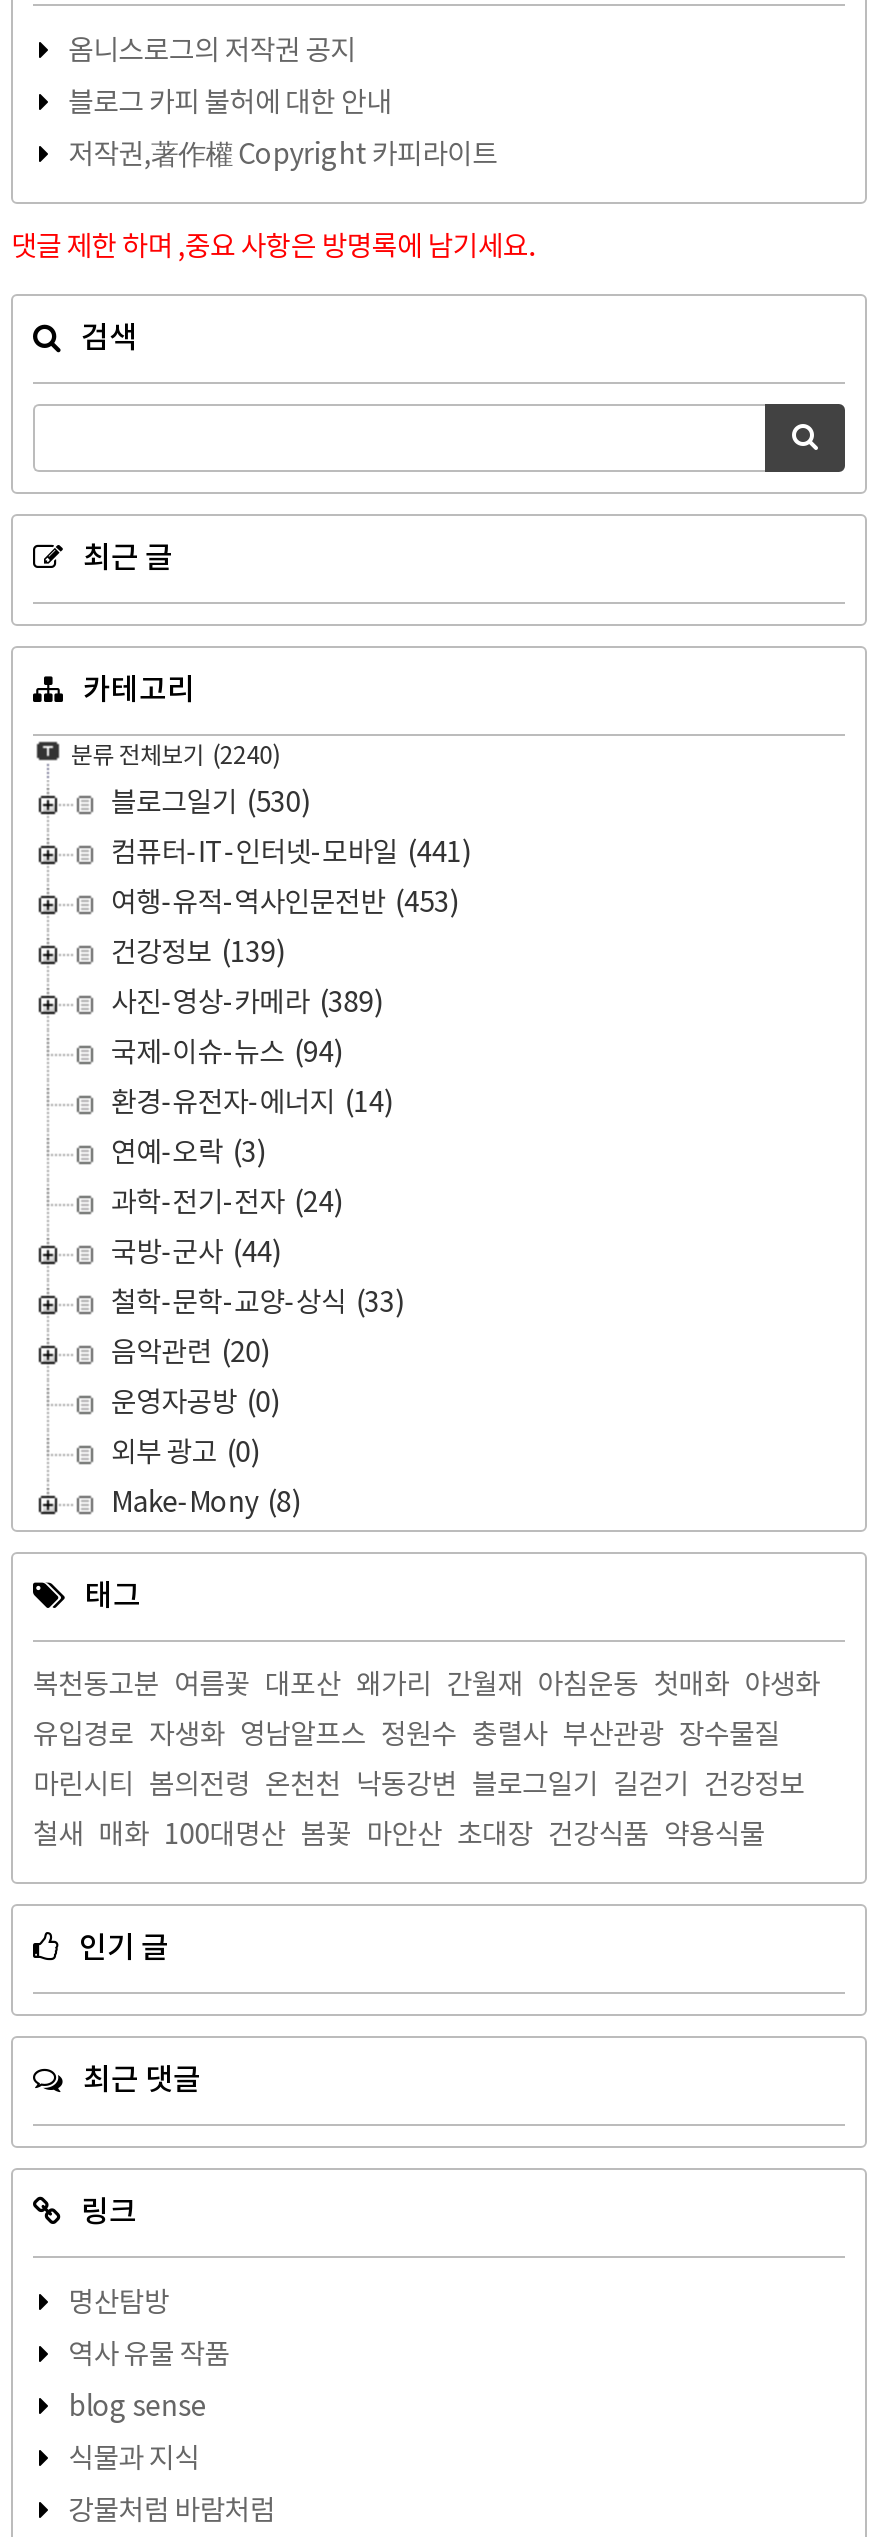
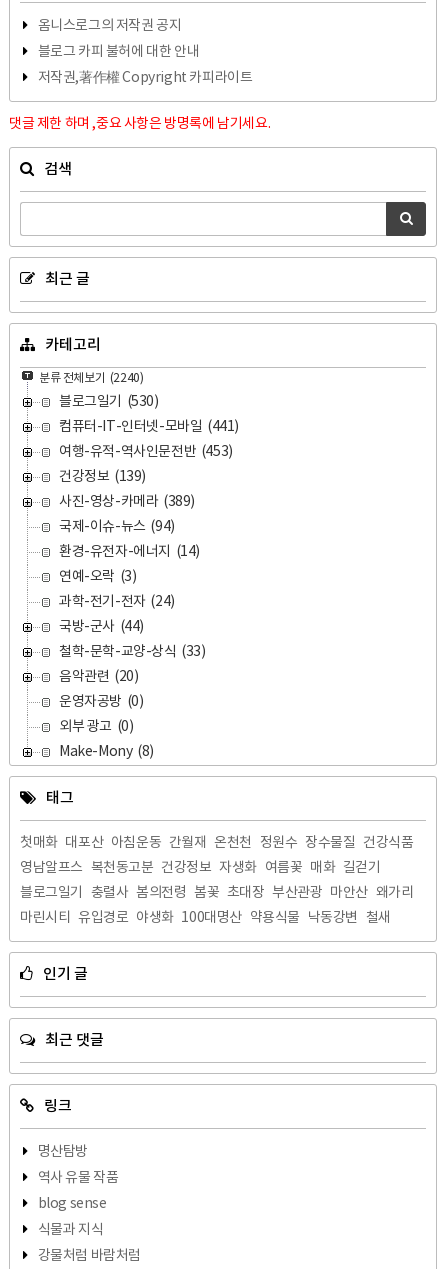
[33,1670,820,1702] 복천동고분 여름꽃 대포산 왜가리 간월재 아침운동 첫매화 야생화 -> [20,835,413,851] 첫매화 대포산 아침운동 간월재 온천천 정원수 장수물질 건강식품
[33,1720,780,1752] 유입경로 자생화 영남알프스 정원수 충렬사 부산관광 장수물질 -> [20,860,381,876] 영남알프스 복천동고분 건강정보 자생화 여름꽃 매화 길걷기
[33,1770,805,1802] 마린시티 봄의전령 온천천 낙동강변 블로그일기 길걷기 건강정보 -> [20,885,413,901] 블로그일기 충렬사 봄의전령 봄꽃 초대장 부산관광 마안산 왜가리
[33,1820,765,1852] 철새 매화 100대명산 봄꽃 마안산 초대장 건강식품 약용식물 -> [20,910,391,926] 마린시티 유입경로 야생화 100대명산 약용식물 낙동강변 철새

